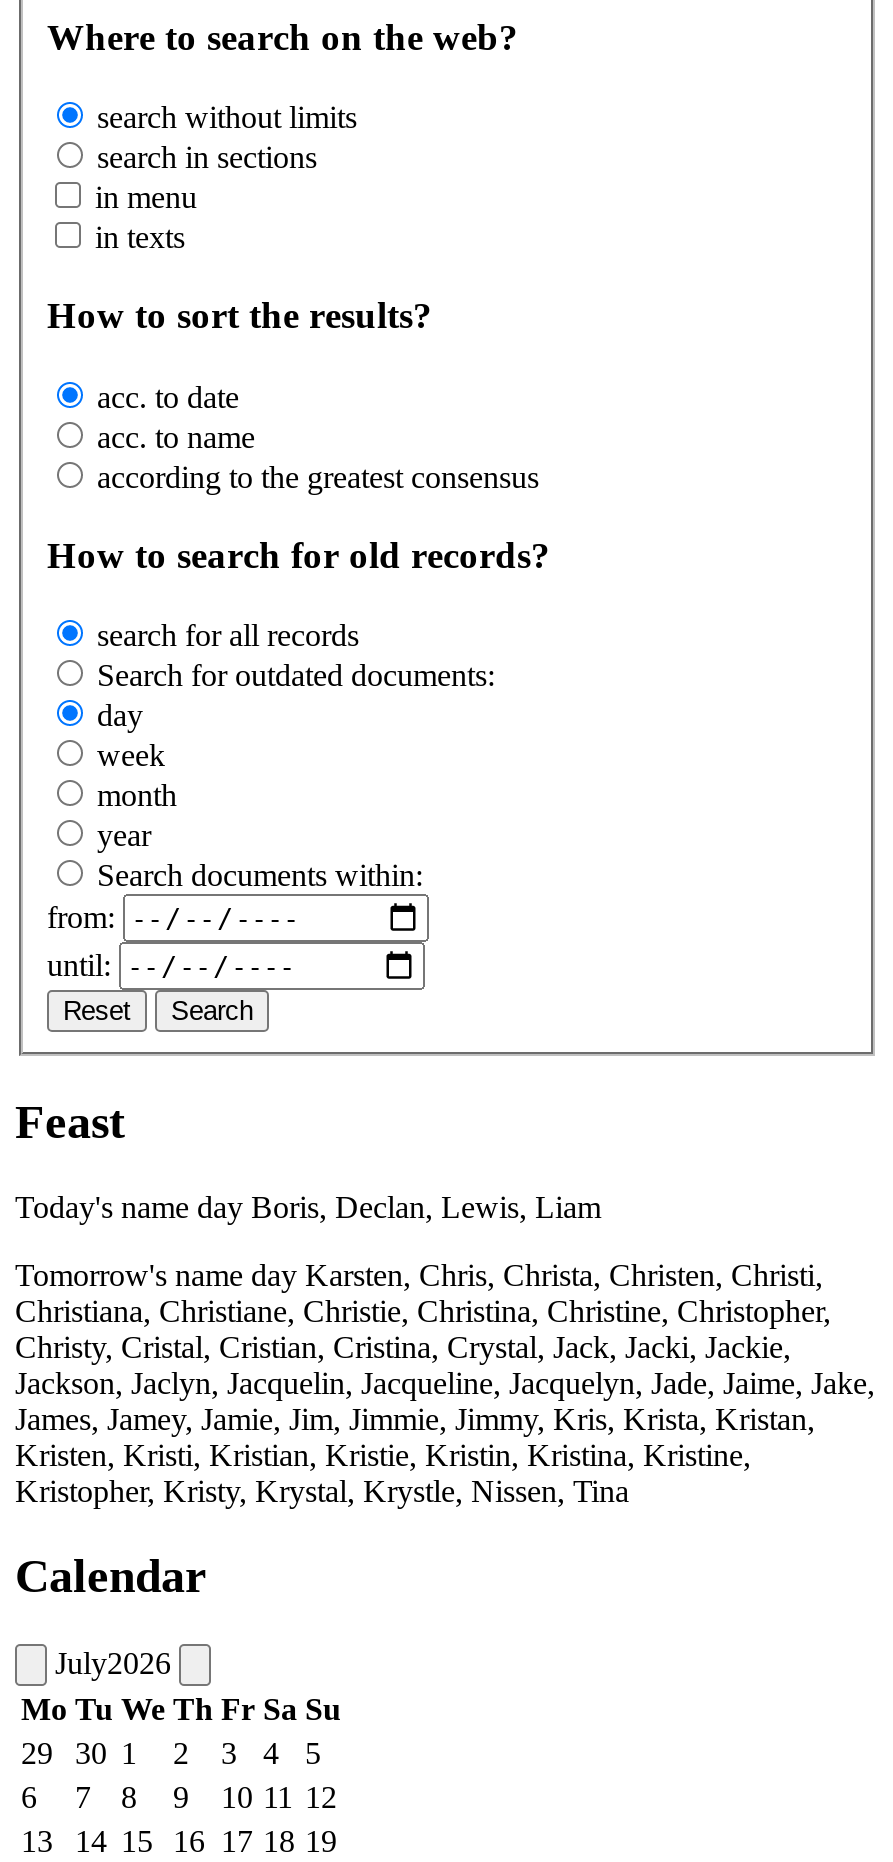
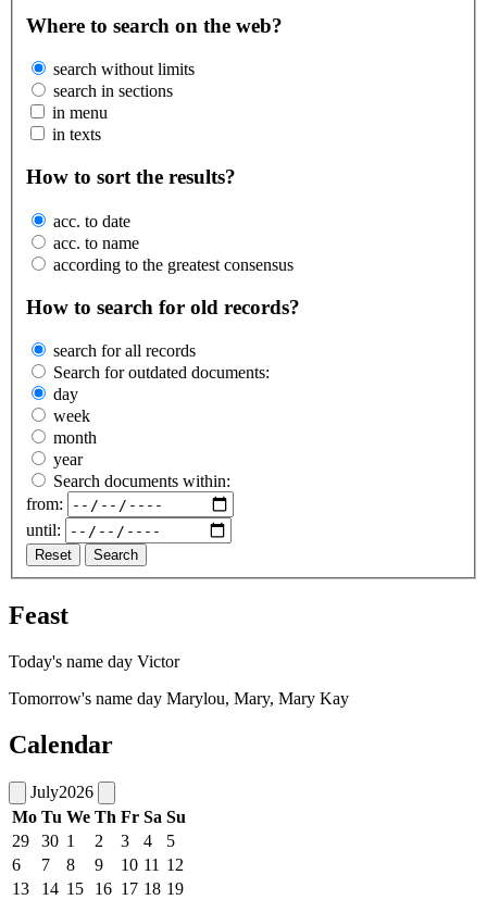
[15,1190,601,1224] Today's name day Boris, Declan, Lewis, Liam -> [9,652,179,671] Today's name day Victor
[15,1258,875,1508] Tomorrow's name day Karsten, Chris, Christa, Christen, Christi, | Christiana, Christiane, Christie, Christina, Christine, Christopher, | Christy, Cristal, Cristian, Cristina, Crystal, Jack, Jacki, Jackie, | Jackson, Jaclyn, Jacquelin, Jacqueline, Jacquelyn, Jade, Jaime, Jake, | James, Jamey, Jamie, Jim, Jimmie, Jimmy, Kris, Krista, Kristan, | Kristen, Kristi, Kristian, Kristie, Kristin, Kristina, Kristine, | Kristopher, Kristy, Krystal, Krystle, Nissen, Tina -> [9,689,349,708] Tomorrow's name day Marylou, Mary, Mary Kay

